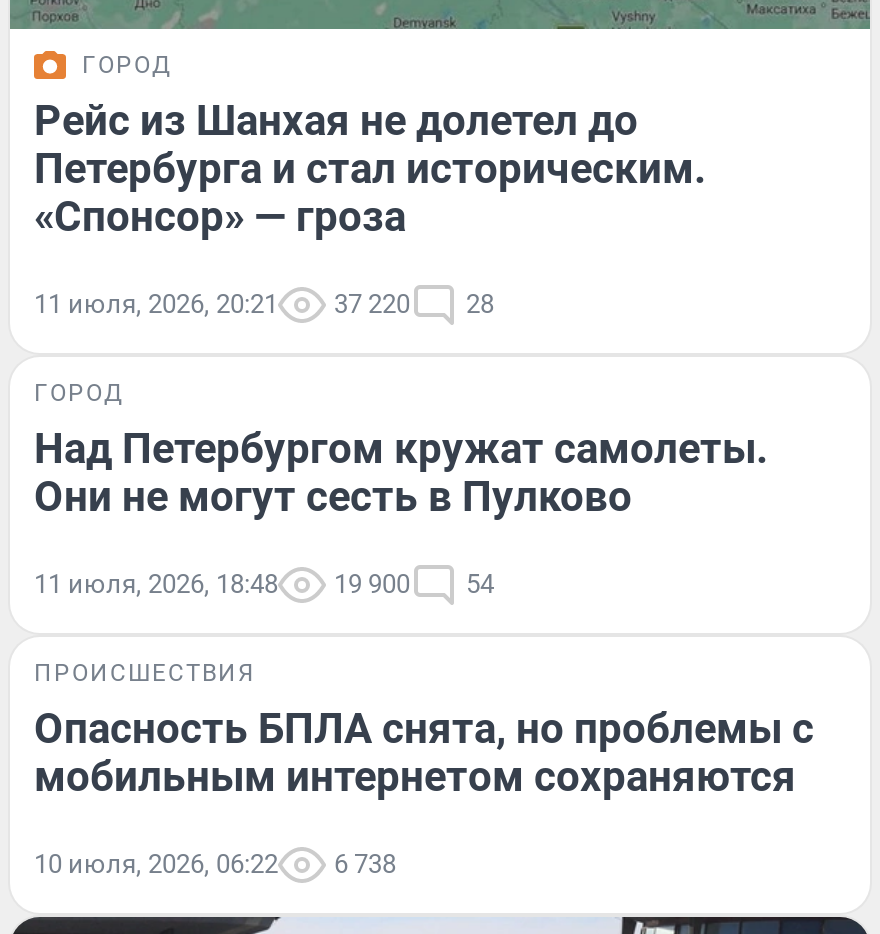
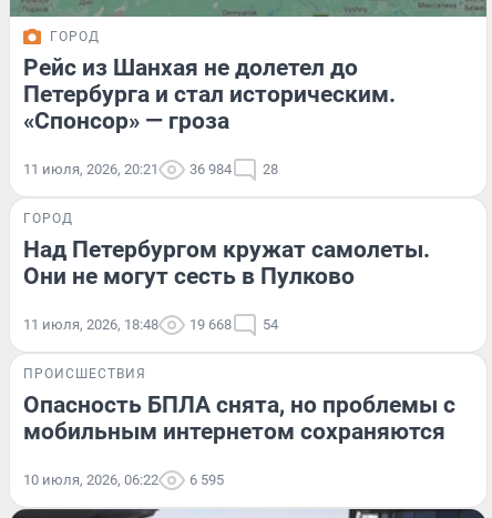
[34,289,494,319] 11 июля, 2026, 20:21 37 220 28 -> [23,161,278,177] 11 июля, 2026, 20:21 36 984 28
[34,569,494,599] 11 июля, 2026, 18:48 19 900 54 -> [23,316,278,332] 11 июля, 2026, 18:48 19 668 54
[34,849,396,879] 10 июля, 2026, 06:22 6 738 -> [23,471,224,488] 10 июля, 2026, 06:22 6 595

